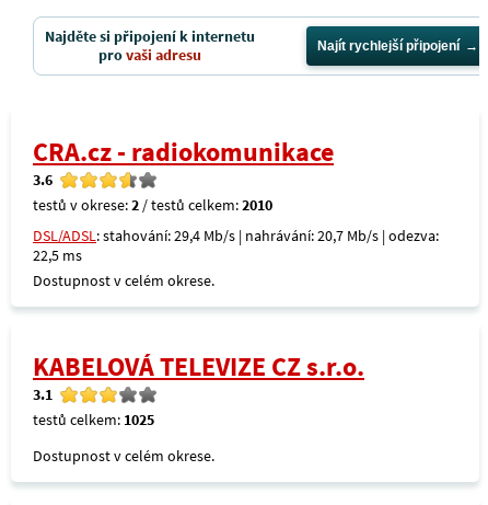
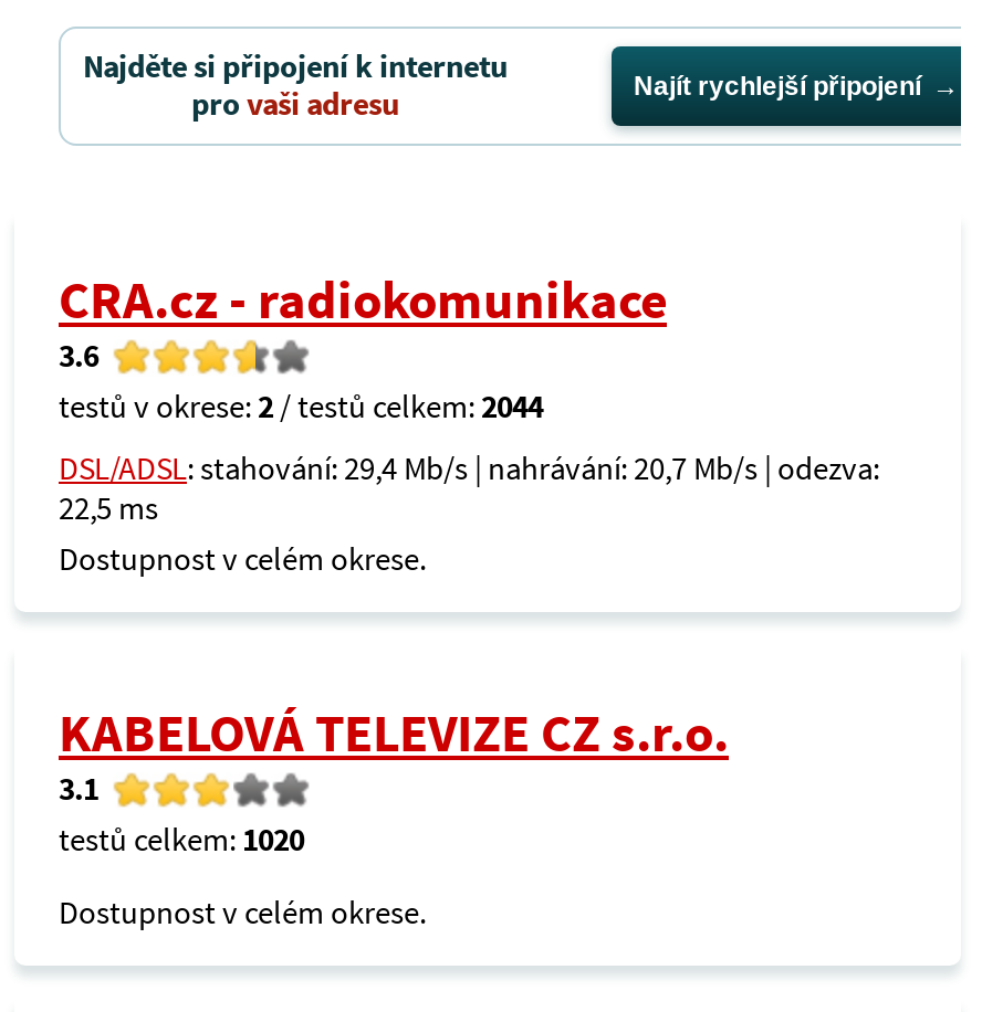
[33,195,272,215] testů v okrese: 2 / testů celkem: 2010 -> [59,387,543,426] testů v okrese: 2 / testů celkem: 2044
[33,410,154,429] testů celkem: 1025 -> [59,820,304,860] testů celkem: 1020

